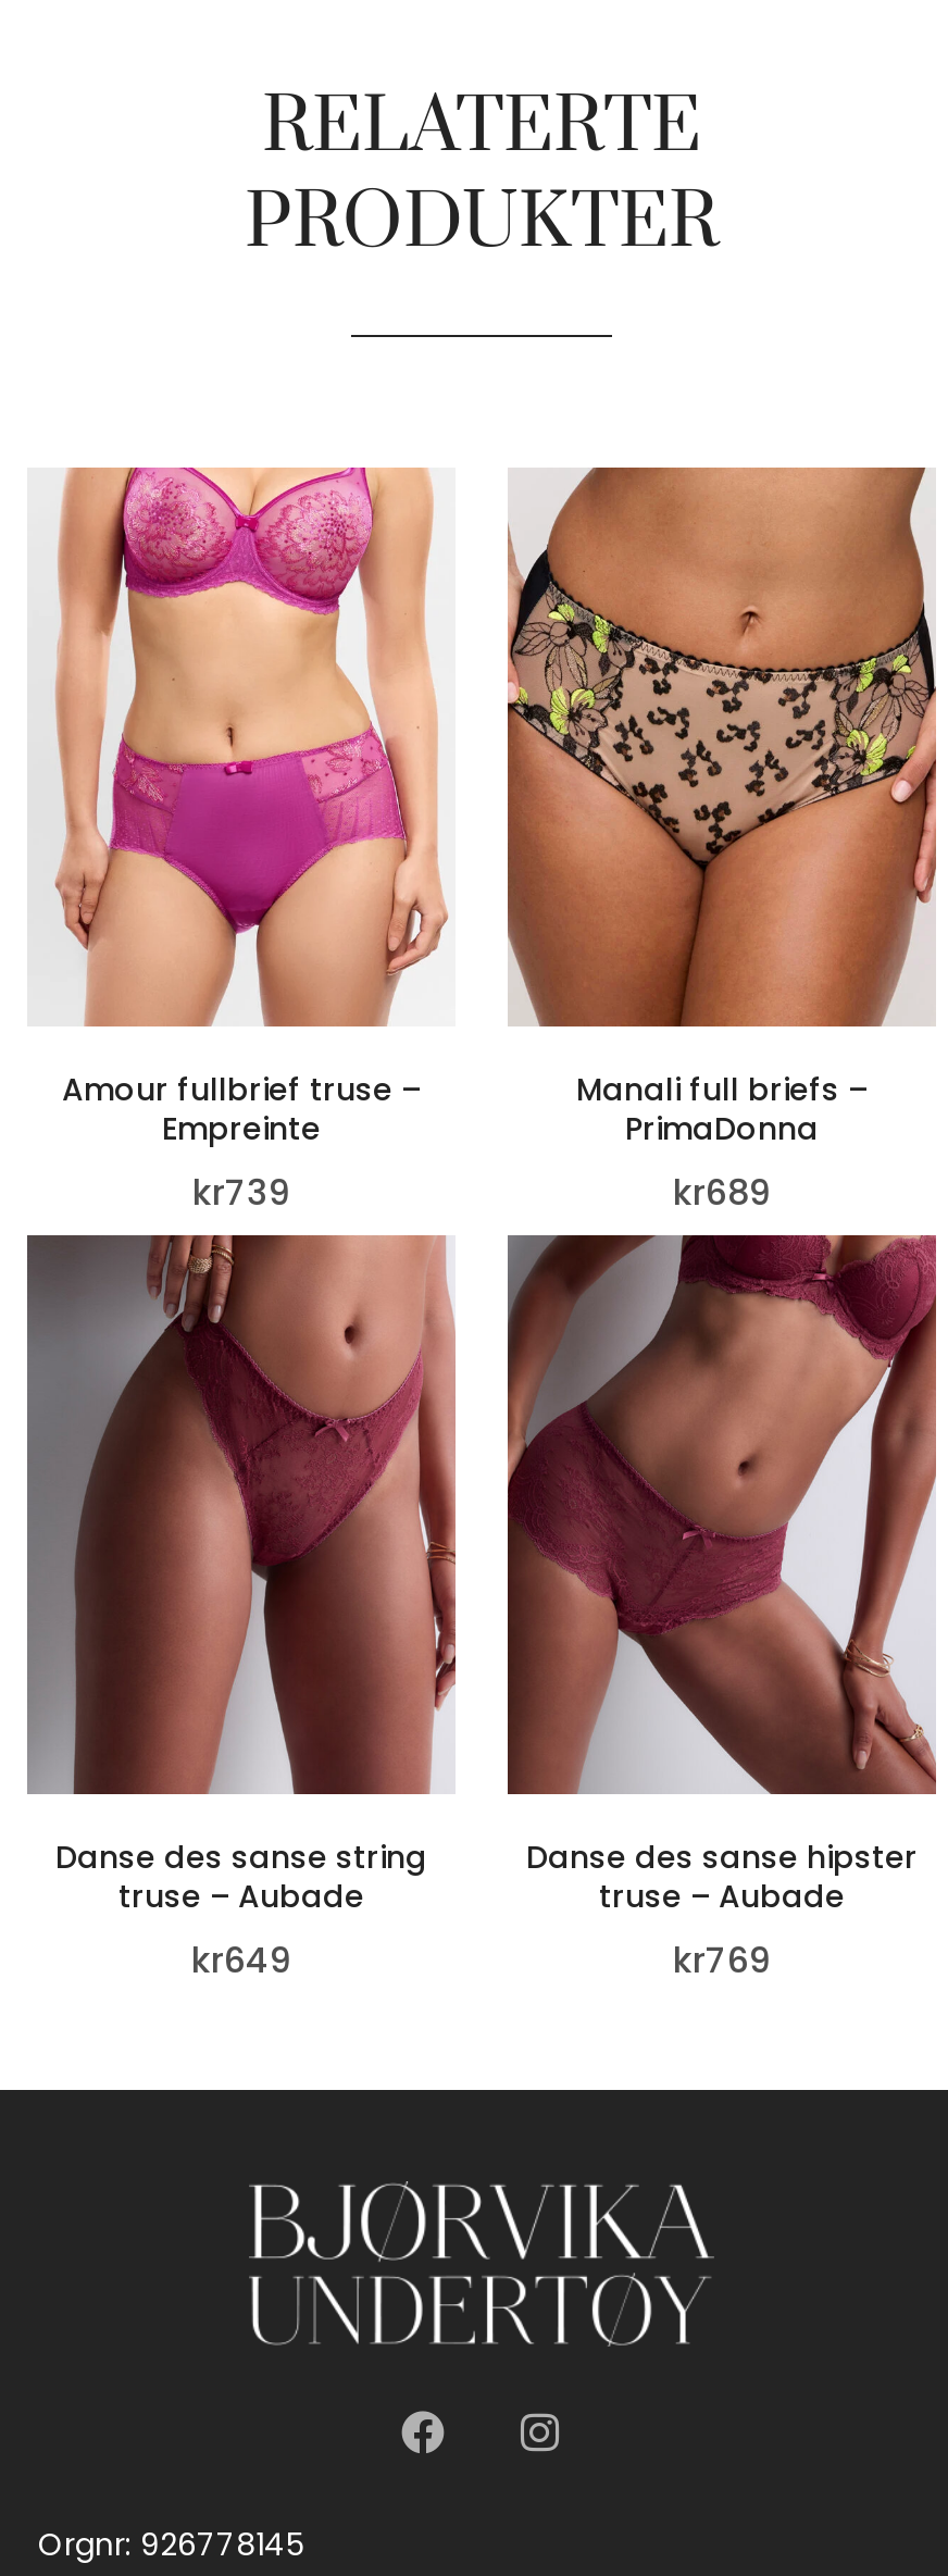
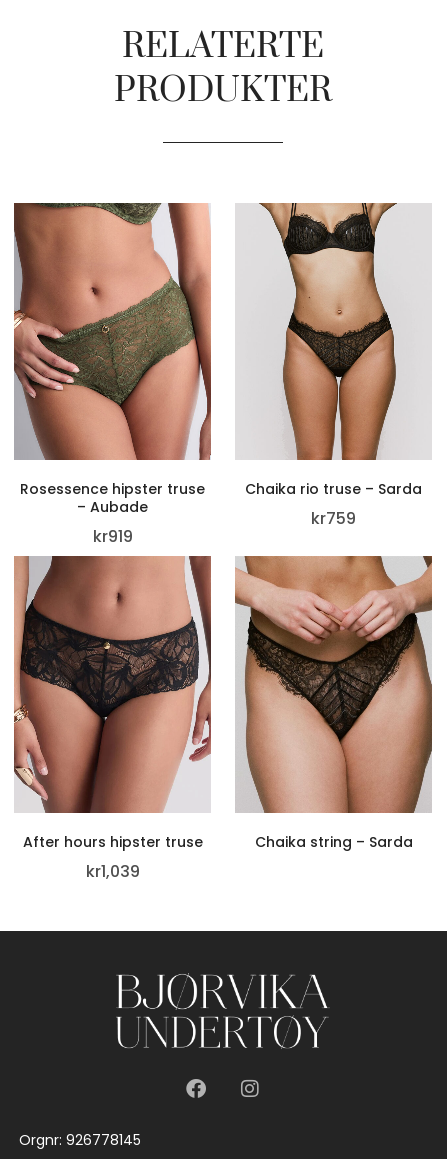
[27,465,456,1217] [image] | Amour fullbrief truse – | Empreinte | kr739 -> [13,202,212,548] [image] | Rosessence hipster truse | – Aubade | kr919
[506,465,938,1217] [image] | Manali full briefs – | PrimaDonna | kr689 -> [235,202,431,530] [image] | Chaika rio truse – Sarda | kr759
[25,1233,456,1985] [image] | Danse des sanse string | truse – Aubade | kr649 -> [13,555,212,883] [image] | After hours hipster truse | kr1,039
[506,1233,936,1985] [image] | Danse des sanse hipster | truse – Aubade | kr769 -> [235,555,433,852] [image] | Chaika string – Sarda

